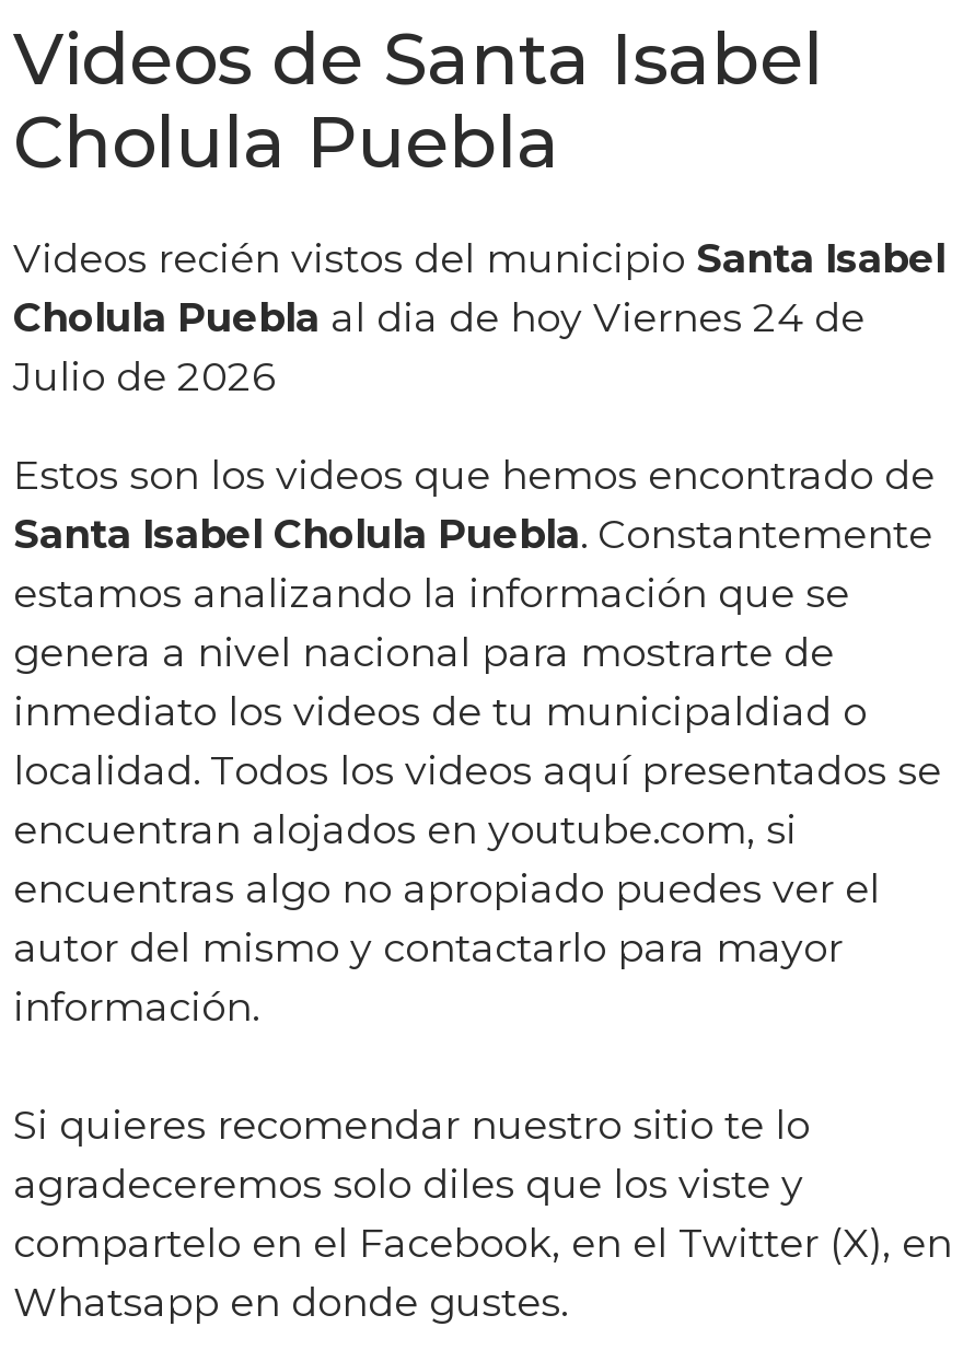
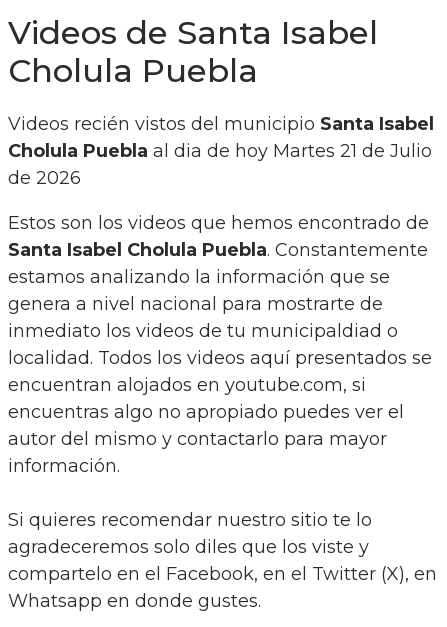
[13,295,864,402] Cholula Puebla al dia de hoy Viernes 24 de | Julio de 2026 -> [8,140,432,189] Cholula Puebla al dia de hoy Martes 21 de Julio | de 2026

